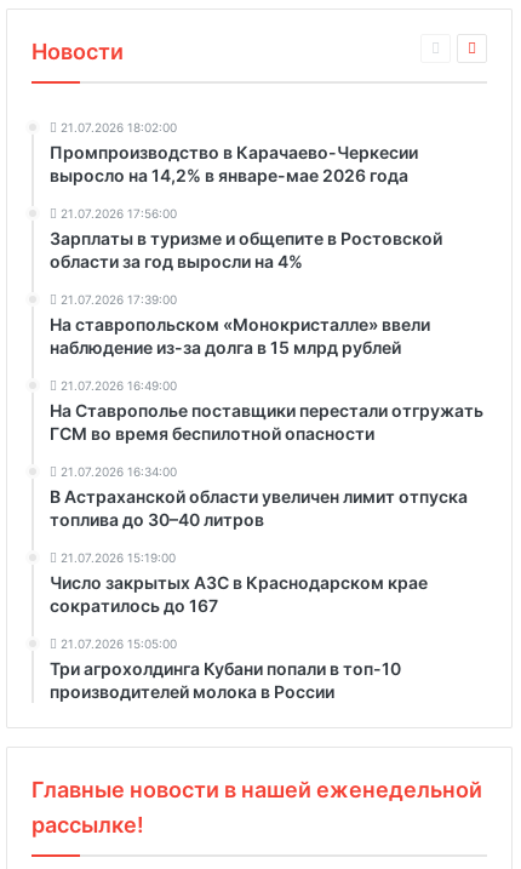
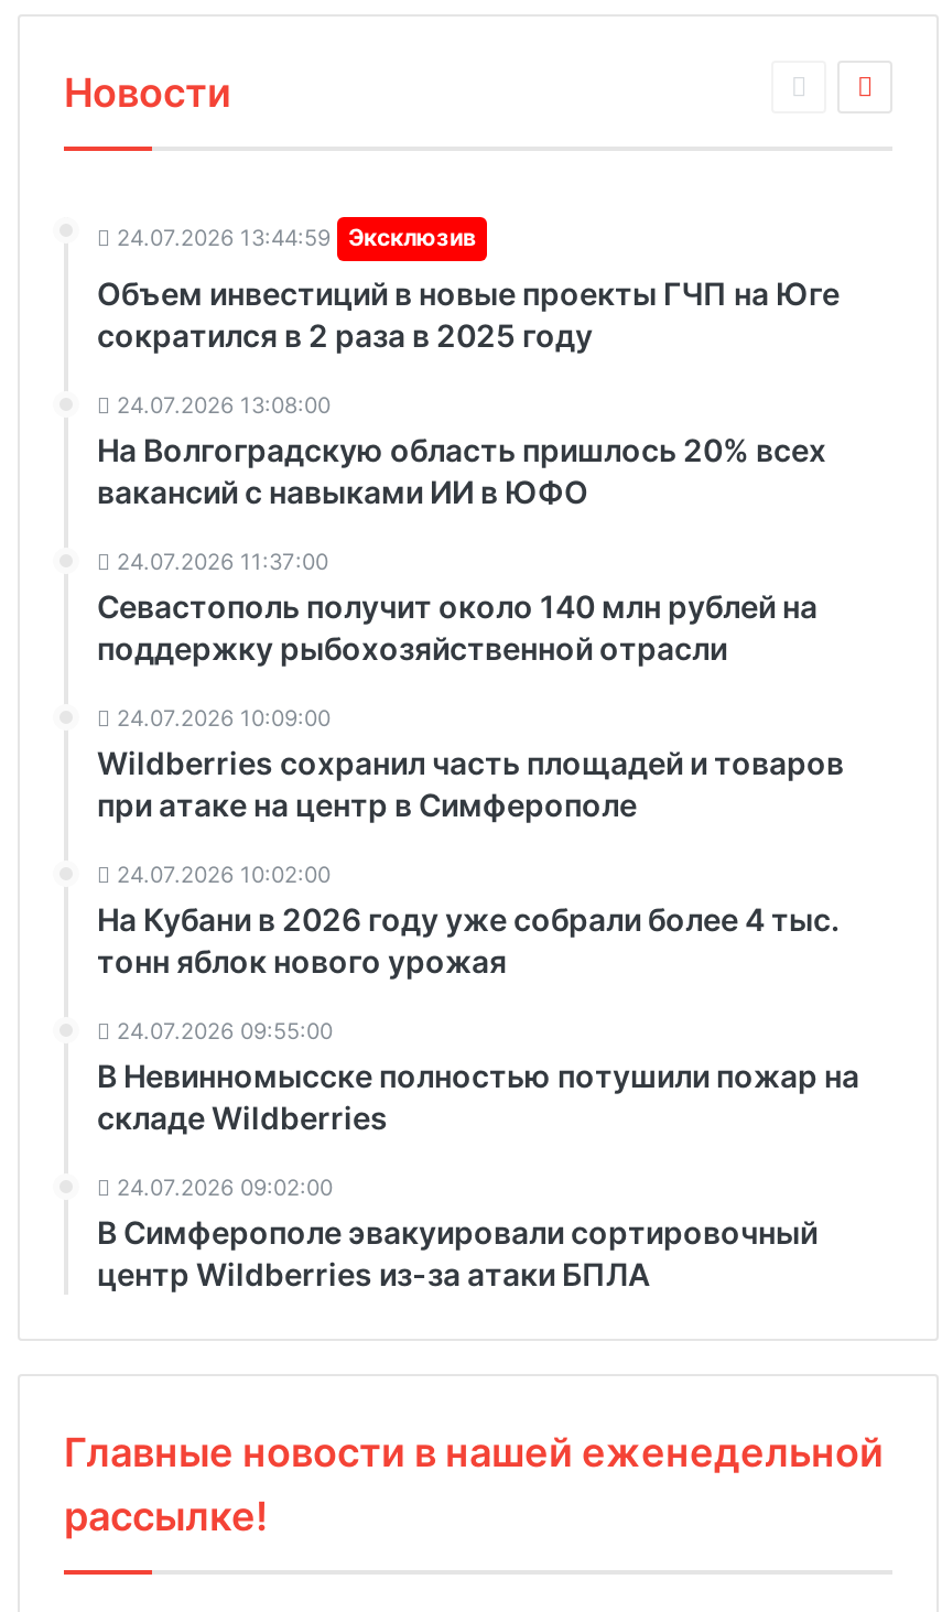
[50,119,483,701] 21.07.2026 18:02:00 | Промпроизводство в Карачаево-Черкесии | выросло на 14,2% в январе-мае 2026 года | 21.07.2026 17:56:00 | Зарплаты в туризме и общепите в Ростовской | области за год выросли на 4% | 21.07.2026 17:39:00 | На ставропольском «Монокристалле» ввели | наблюдение из-за долга в 15 млрд рублей | 21.07.2026 16:49:00 | На Ставрополье поставщики перестали отгружать | ГСМ во время беспилотной опасности | 21.07.2026 16:34:00 | В Астраханской области увеличен лимит отпуска | топлива до 30–40 литров | 21.07.2026 15:19:00 | Число закрытых АЗС в Краснодарском крае | сократилось до 167 | 21.07.2026 15:05:00 | Три агрохолдинга Кубани попали в топ-10 | производителей молока в России -> [97,223,859,1291] 24.07.2026 13:44:59 | Эксклюзив | Объем инвестиций в новые проекты ГЧП на Юге | сократился в 2 раза в 2025 году | 24.07.2026 13:08:00 | На Волгоградскую область пришлось 20% всех | вакансий с навыками ИИ в ЮФО | 24.07.2026 11:37:00 | Севастополь получит около 140 млн рублей на | поддержку рыбохозяйственной отрасли | 24.07.2026 10:09:00 | Wildberries сохранил часть площадей и товаров | при атаке на центр в Симферополе | 24.07.2026 10:02:00 | На Кубани в 2026 году уже собрали более 4 тыс. | тонн яблок нового урожая | 24.07.2026 09:55:00 | В Невинномысске полностью потушили пожар на | складе Wildberries | 24.07.2026 09:02:00 | В Симферополе эвакуировали сортировочный | центр Wildberries из-за атаки БПЛА

